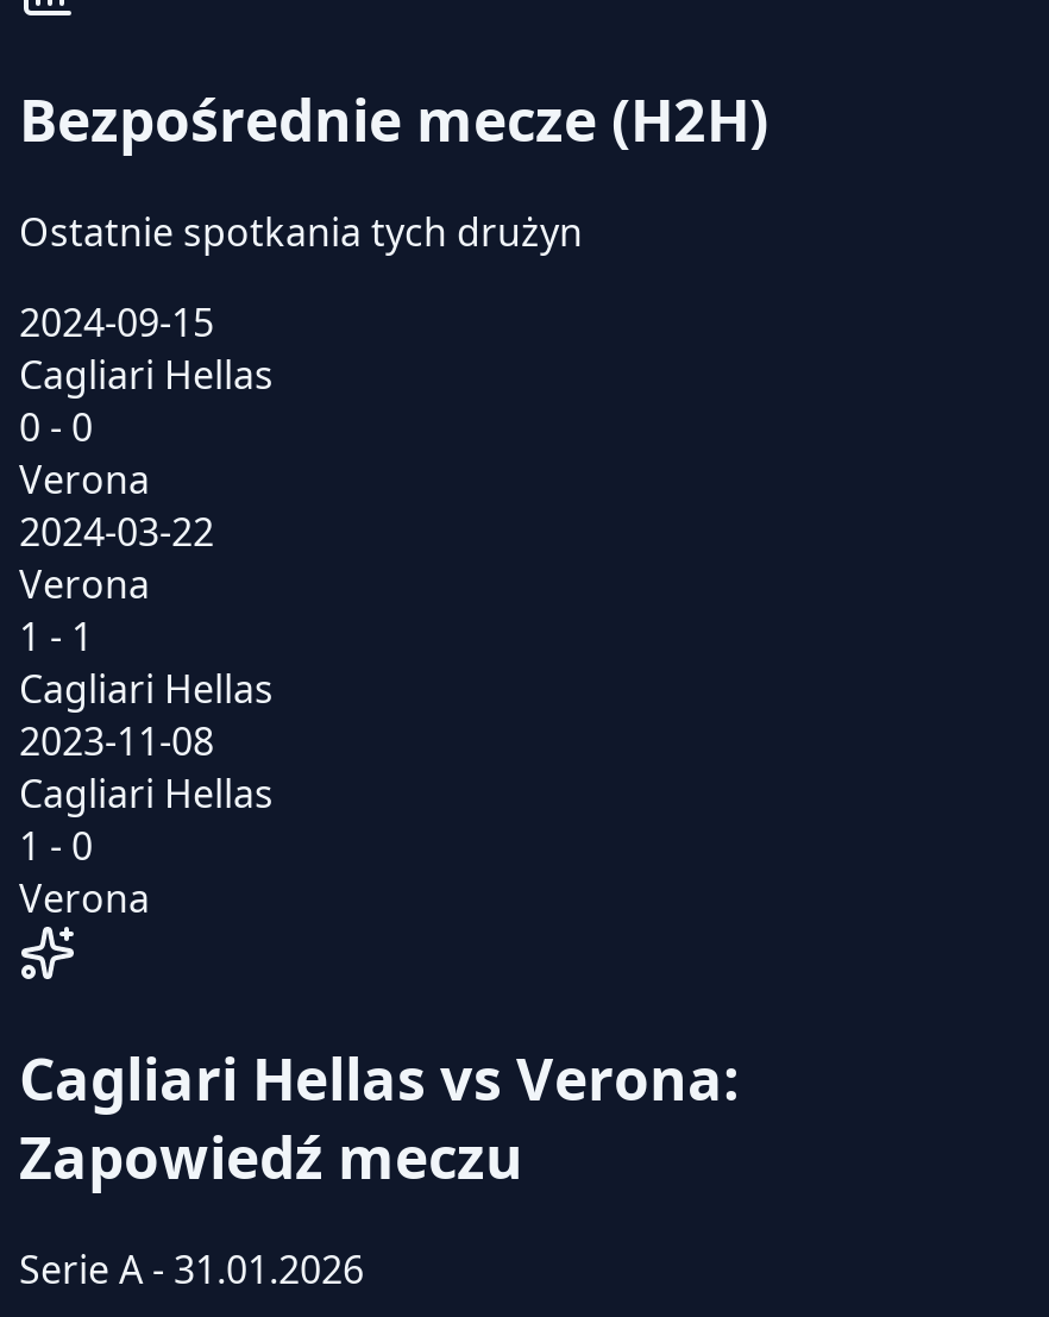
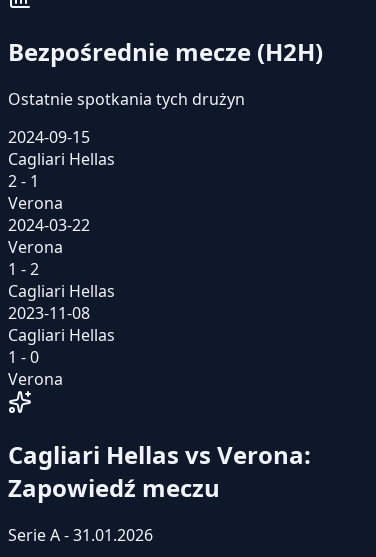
[19,400,93,452] 0 - 0 -> [8,169,39,191] 2 - 1
[19,609,93,661] 1 - 1 -> [8,257,39,279] 1 - 2

